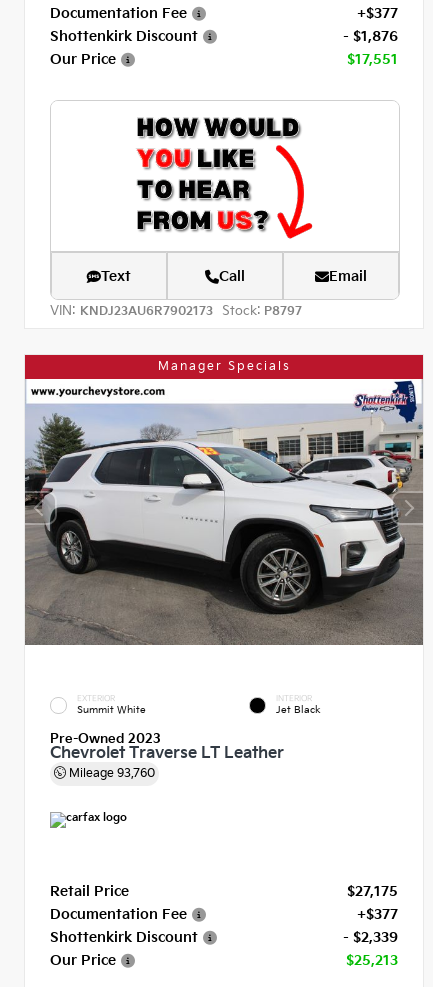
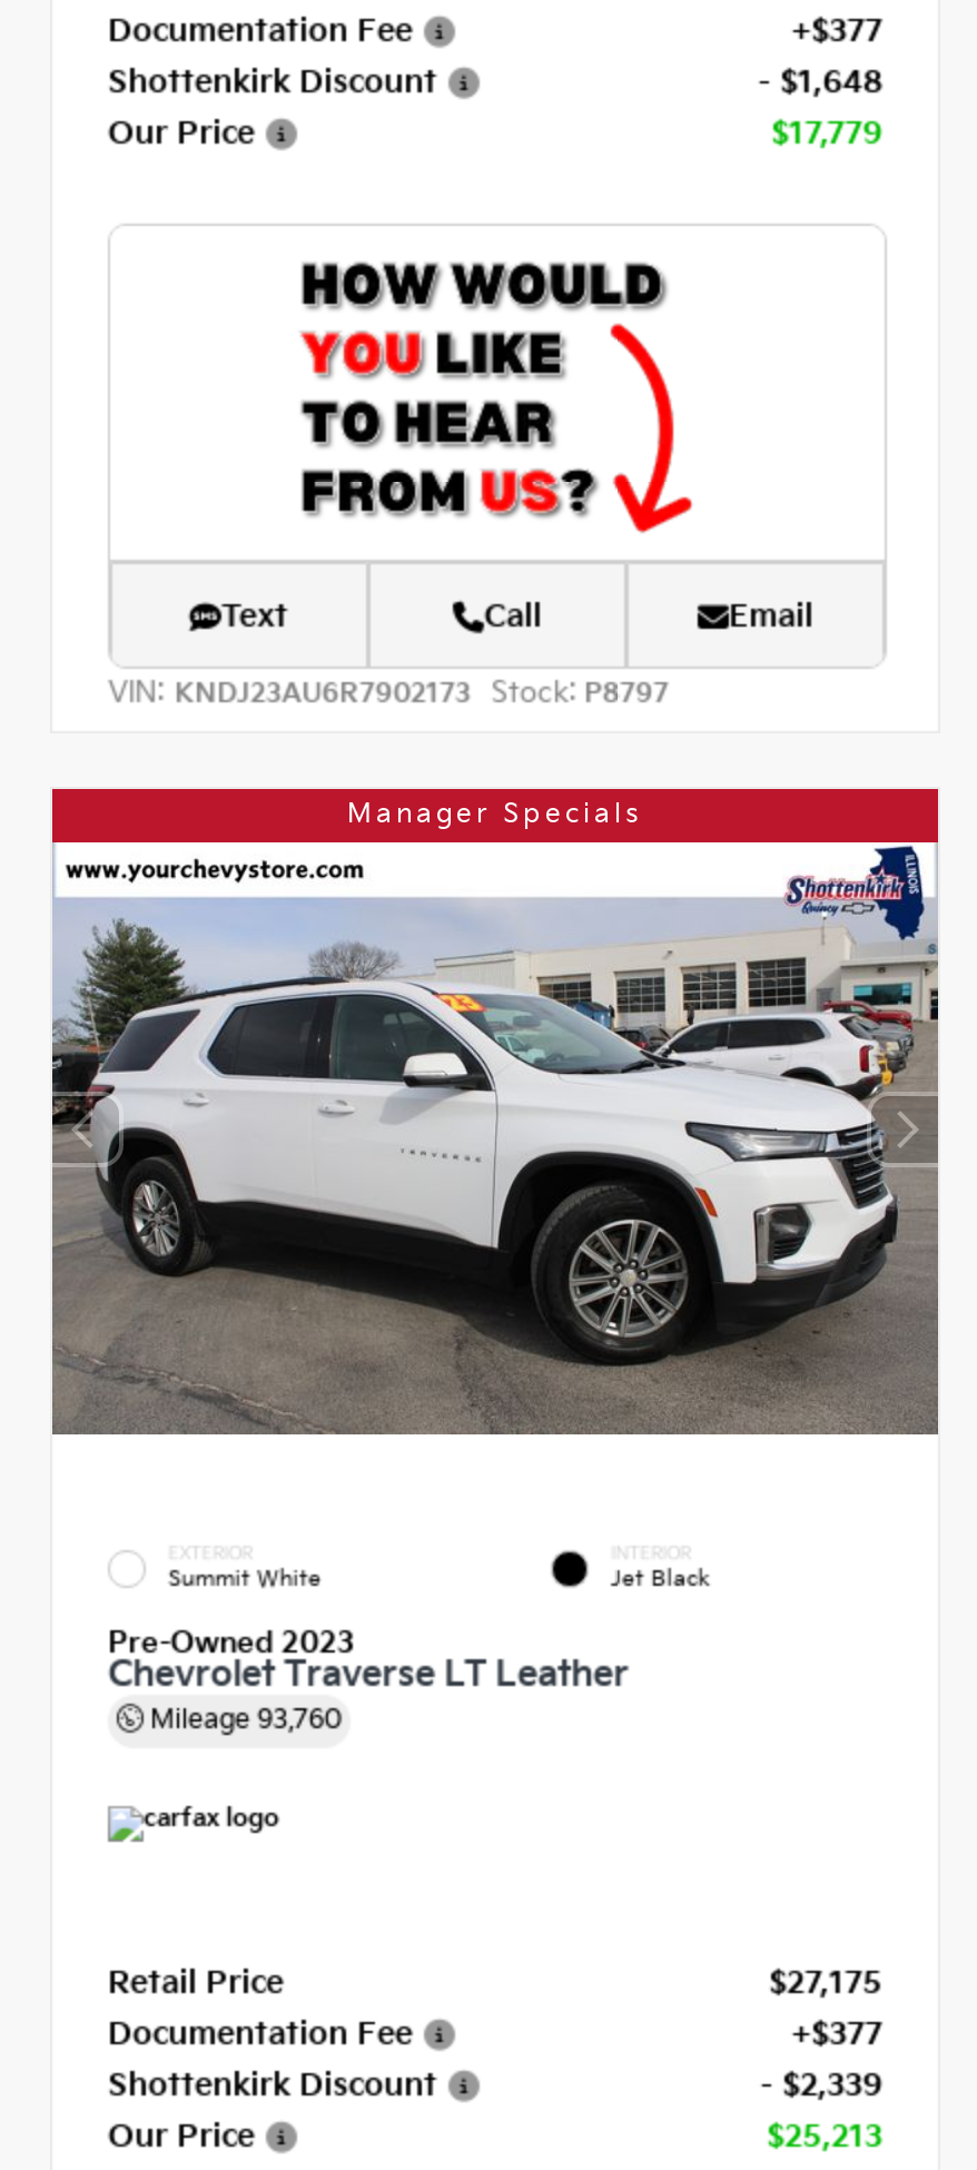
[343,27,398,44] - $1,876 -> [758,61,882,99] - $1,648
[347,50,398,67] $17,551 -> [771,112,882,150] $17,779

